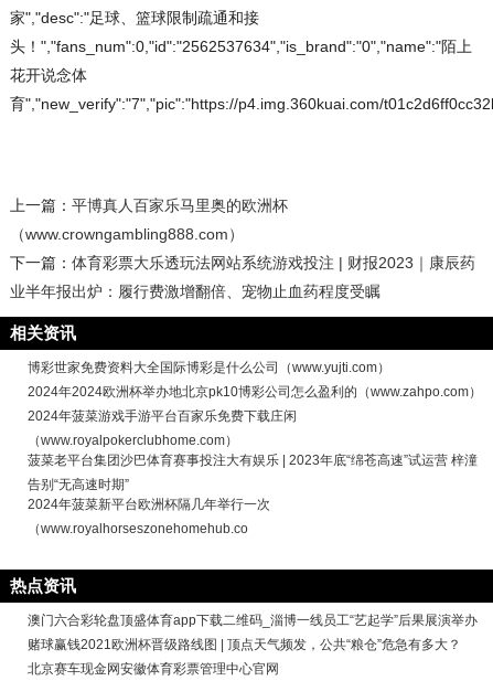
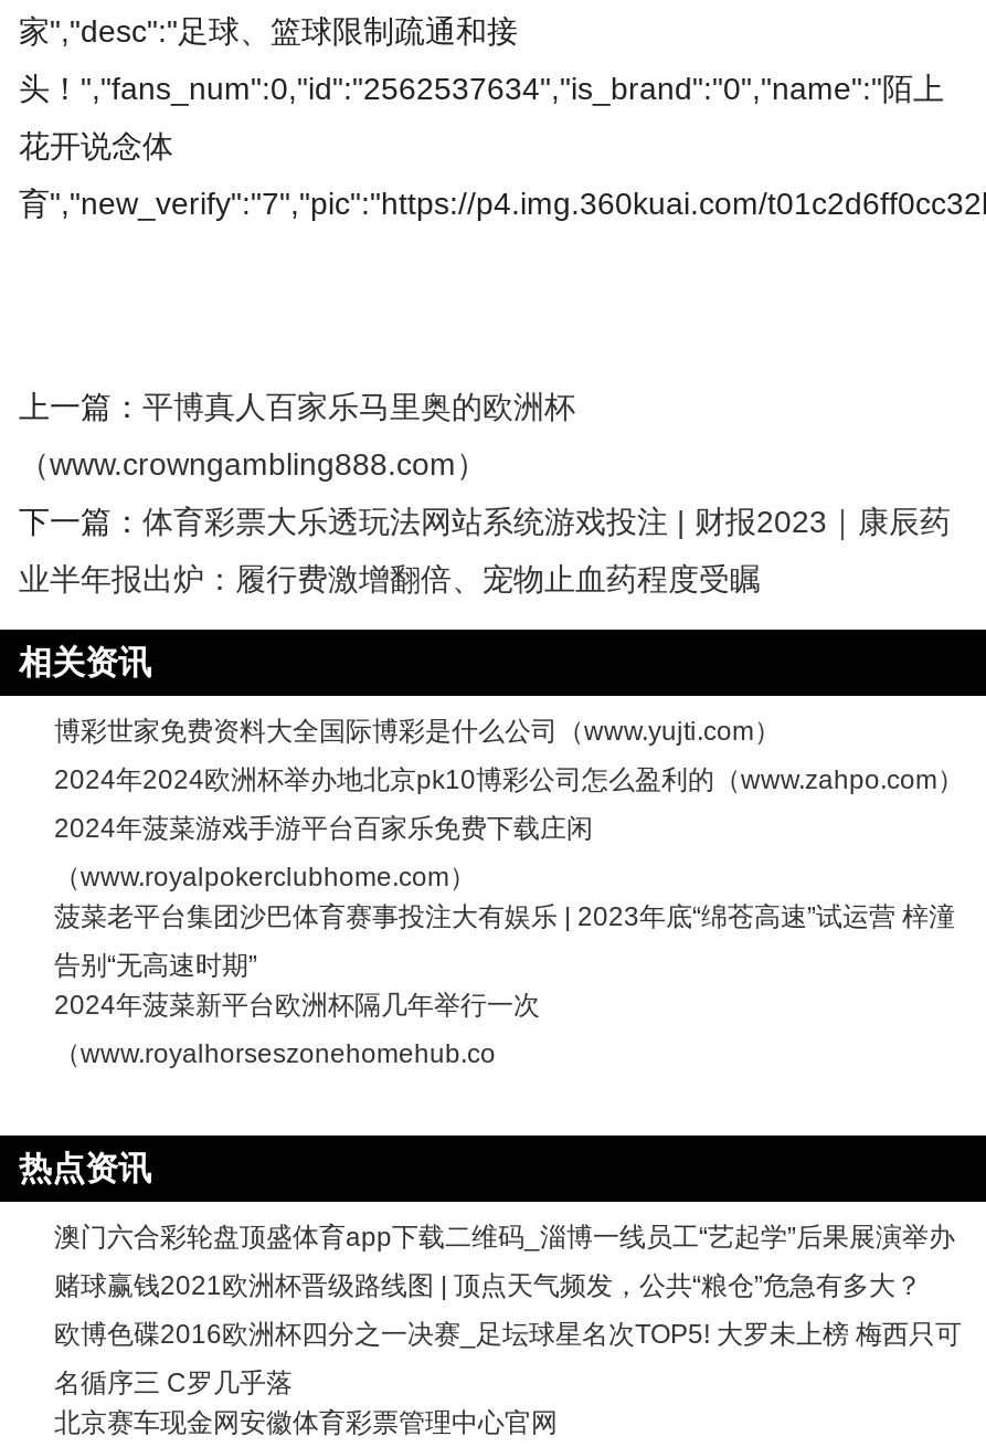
none -> [54,1319,962,1398] 欧博色碟2016欧洲杯四分之一决赛_足坛球星名次TOP5! 大罗未上榜 梅西只可 | 名循序三 C罗几乎落

